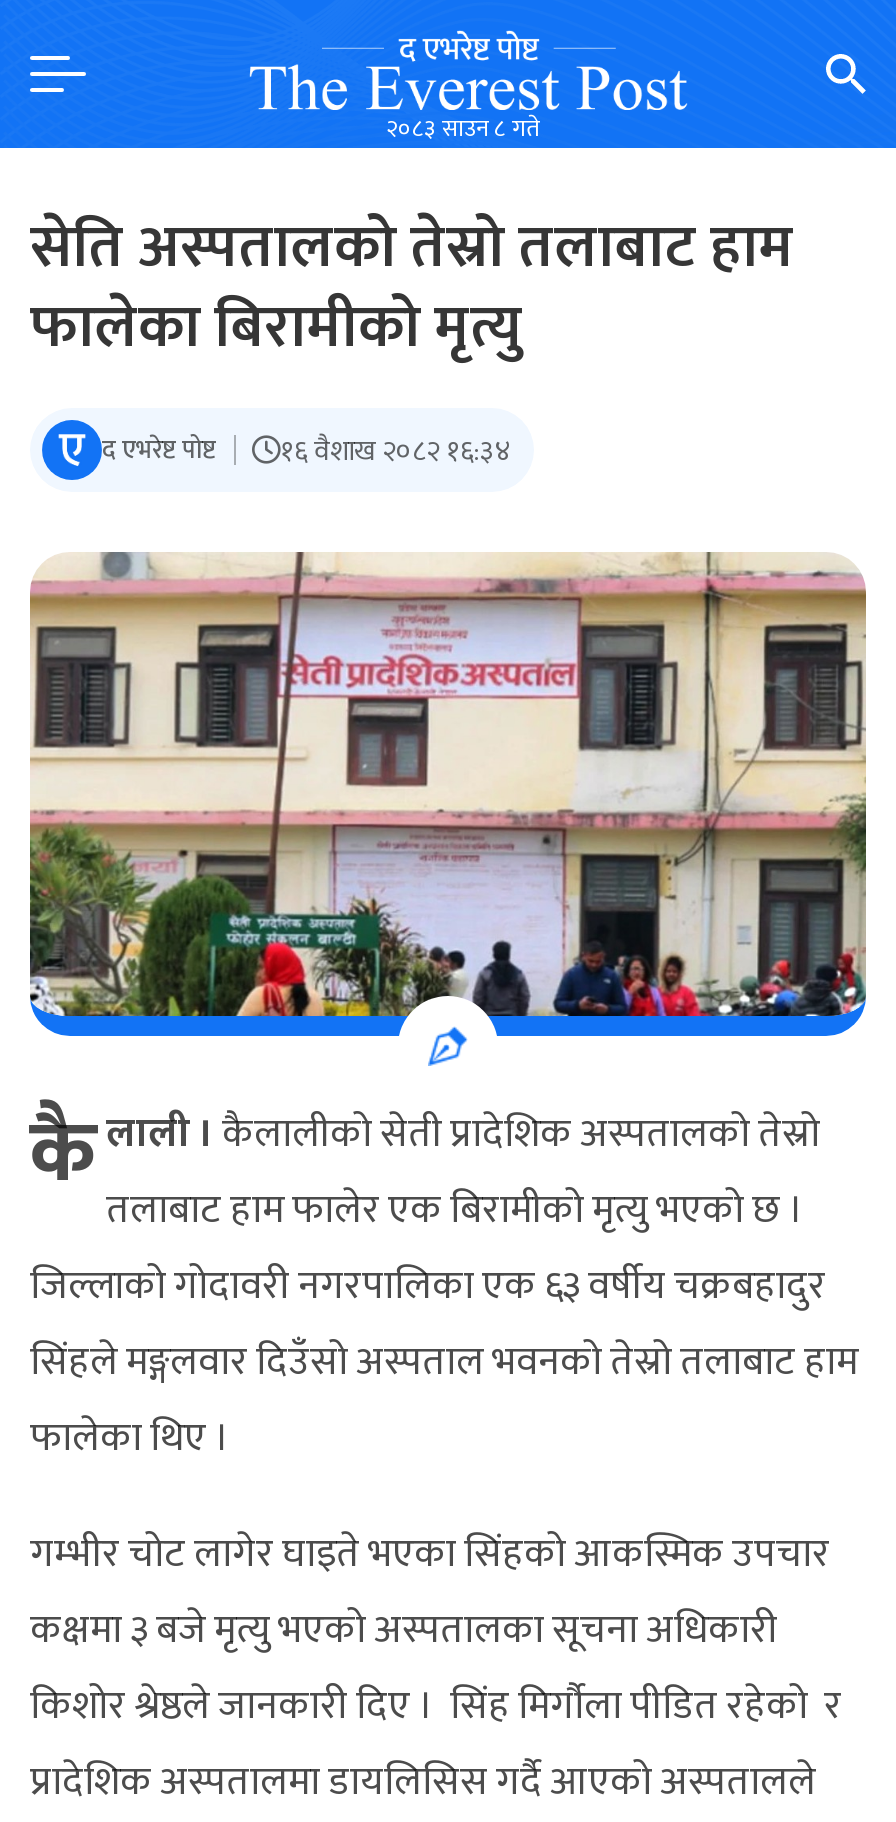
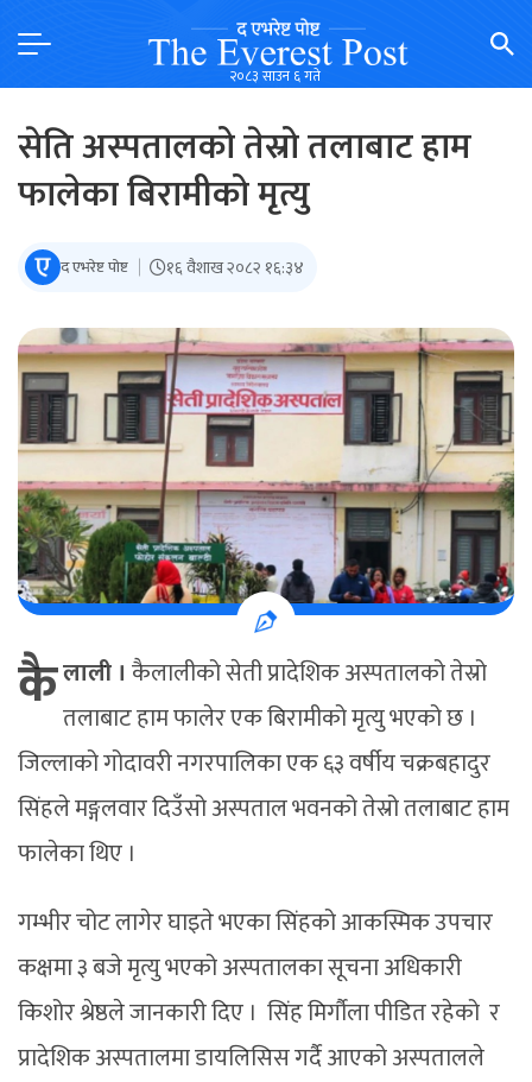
[386,108,540,148] २०८३ साउन ८ गते -> [229,64,321,88] २०८३ साउन ६ गते

